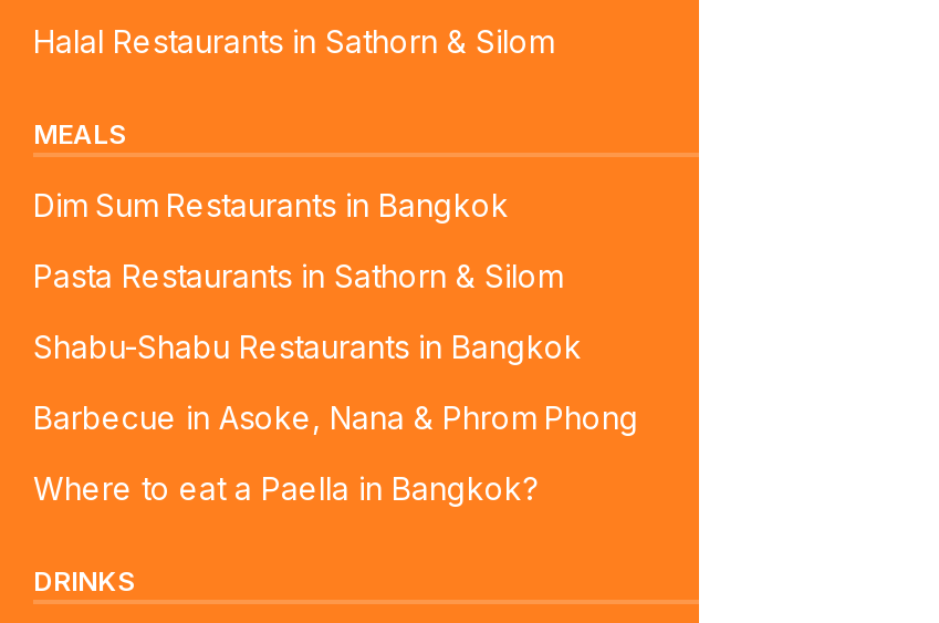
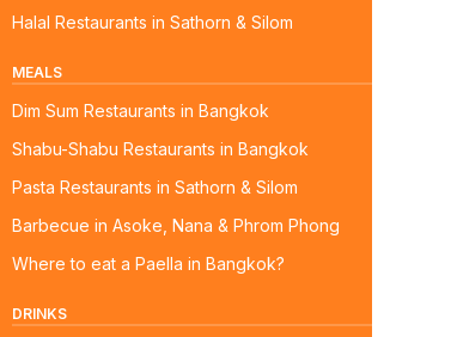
moved [33,257,562,294] -> [12,177,298,197]: Pasta Restaurants in Sathorn & Silom
moved [33,328,582,365] -> [12,139,309,159]: Shabu-Shabu Restaurants in Bangkok

